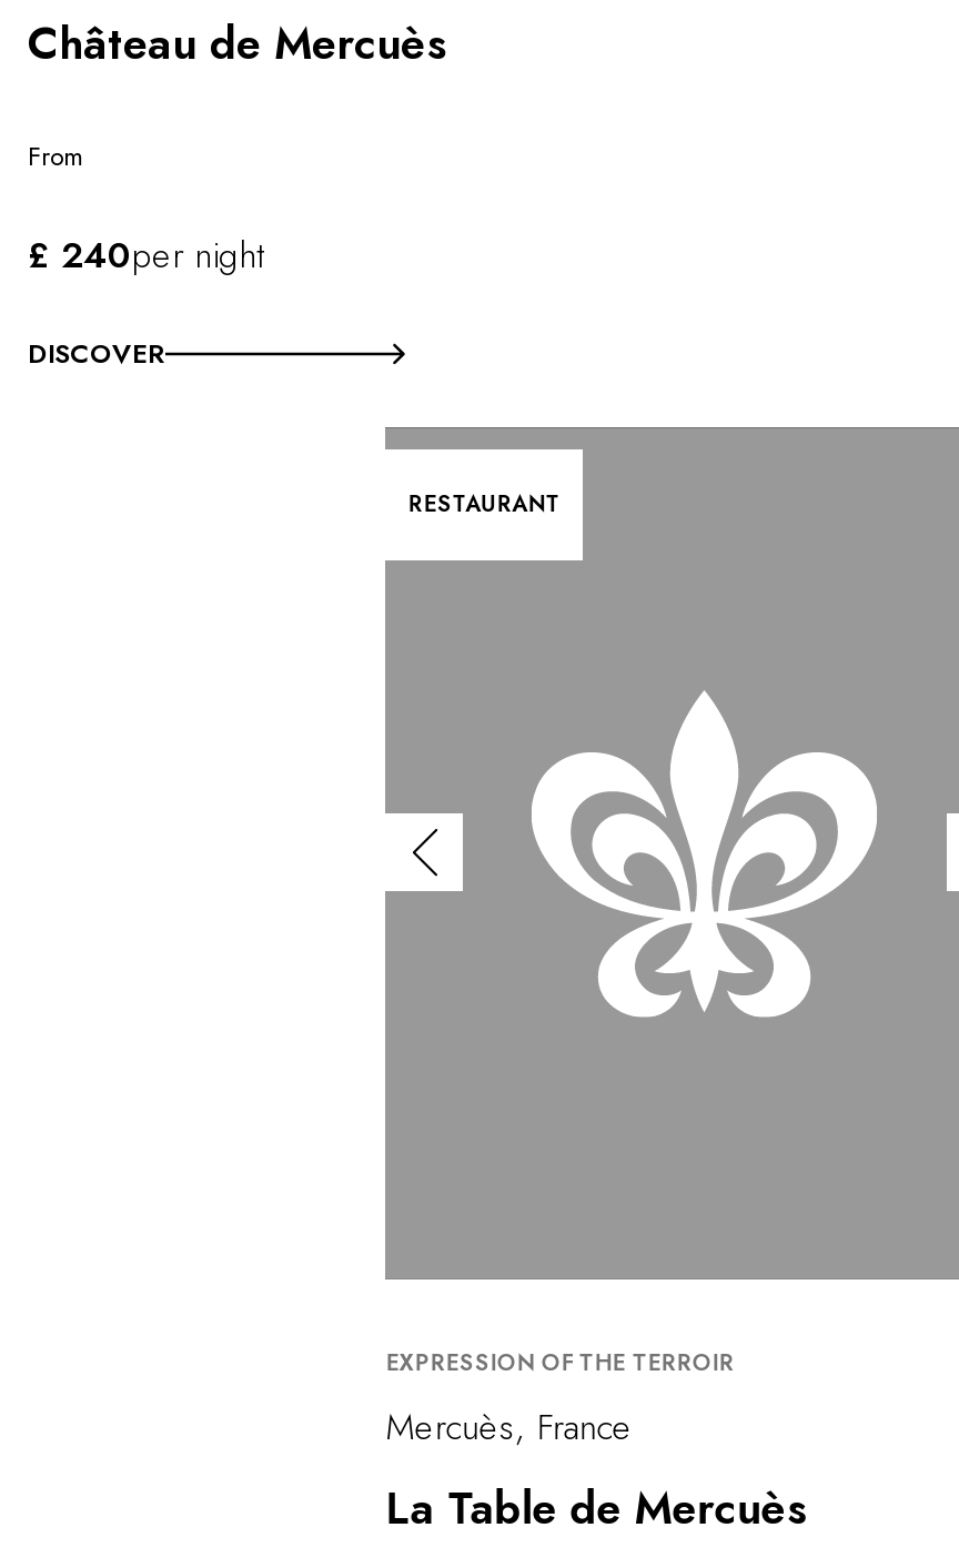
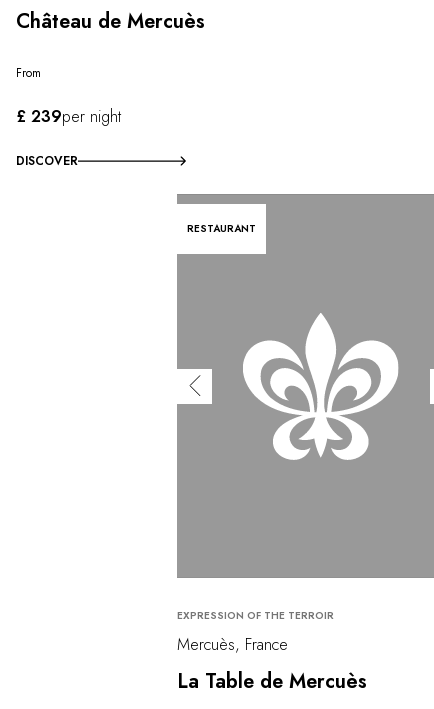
[28,230,263,281] £ 240per night -> [16,105,121,128] £ 239per night

